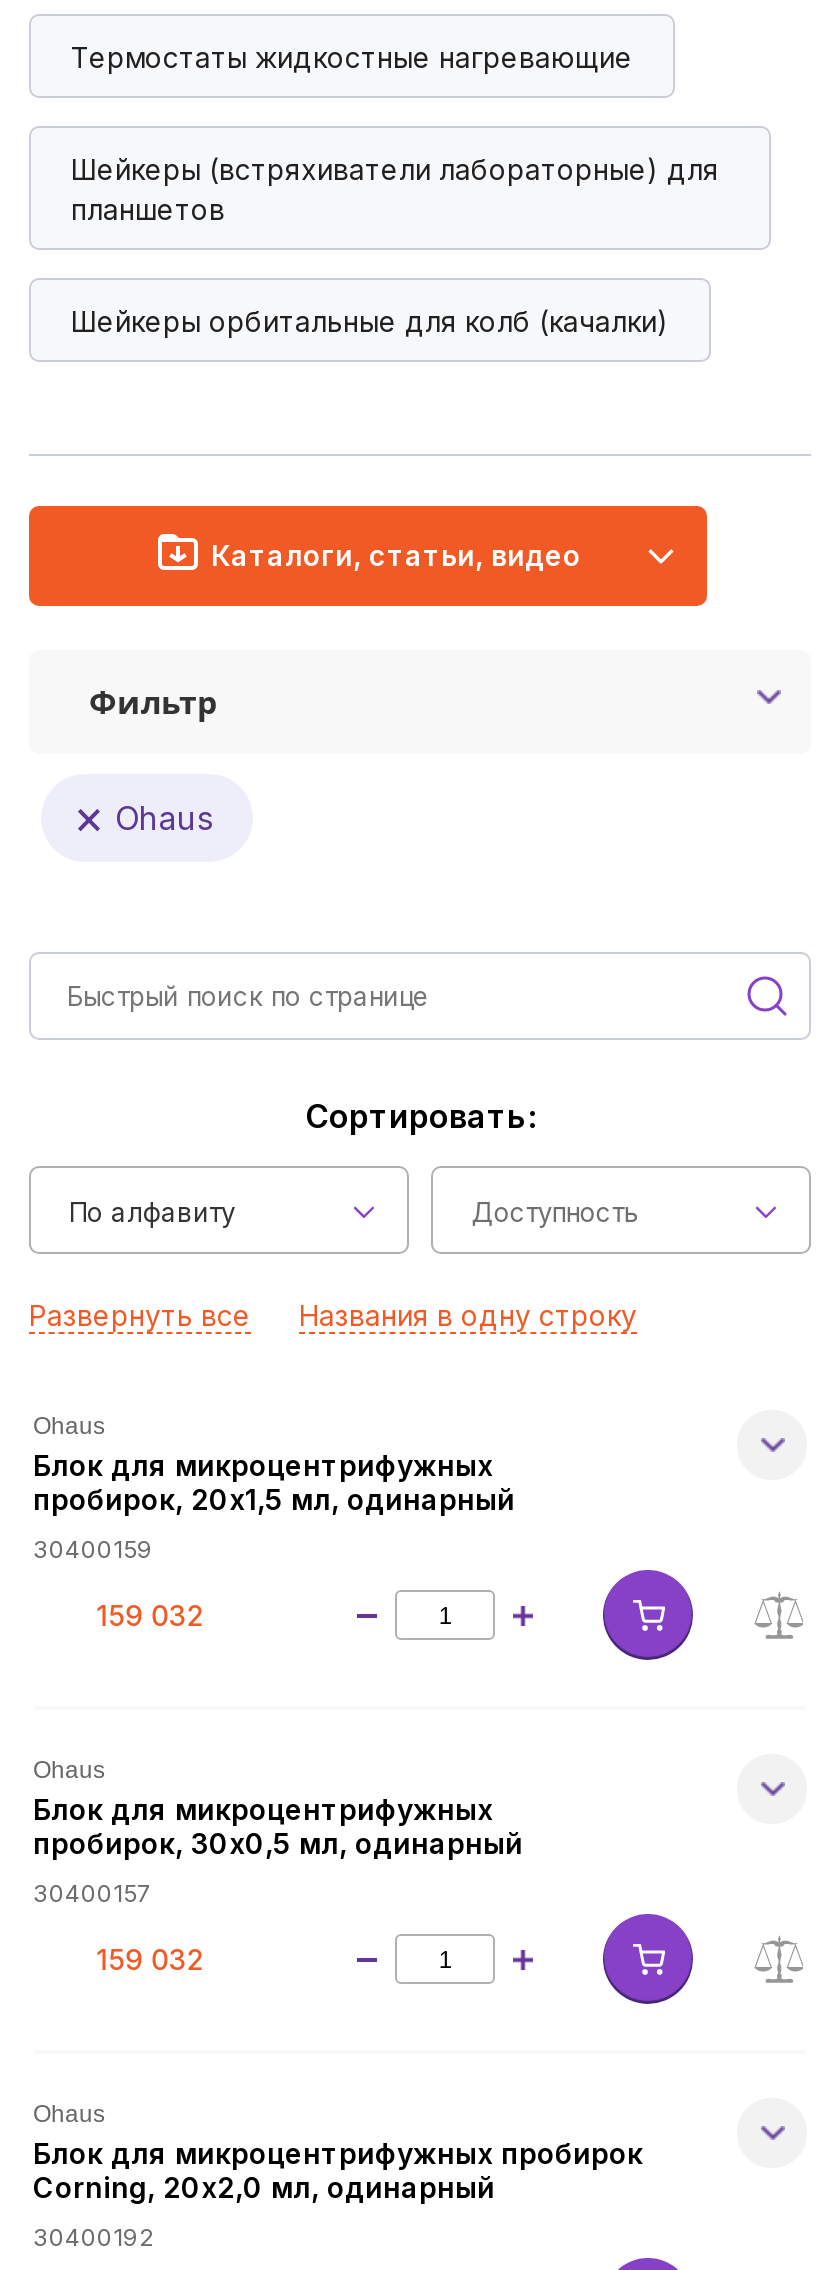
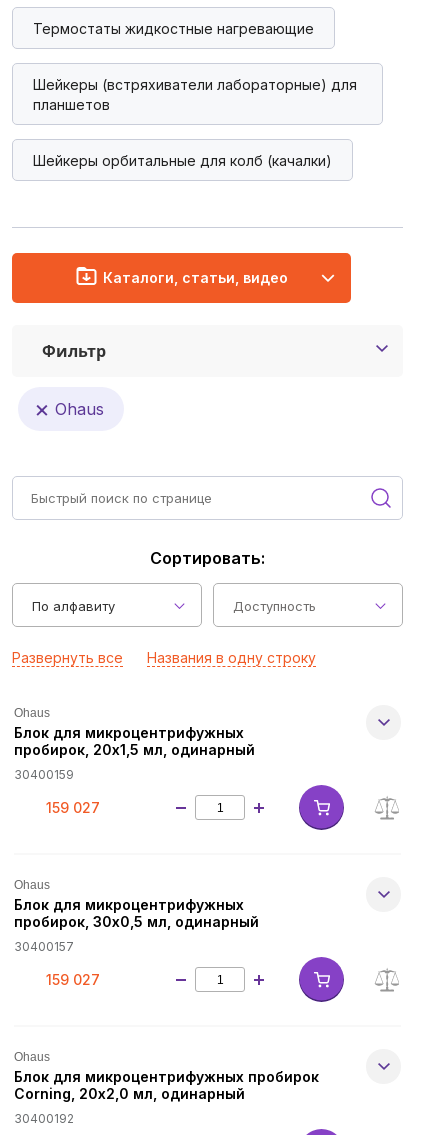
[97,1598,205,1632] 159 032 -> [46,799,100,816] 159 027
[97,1942,205,1976] 159 032 -> [46,971,100,988] 159 027

